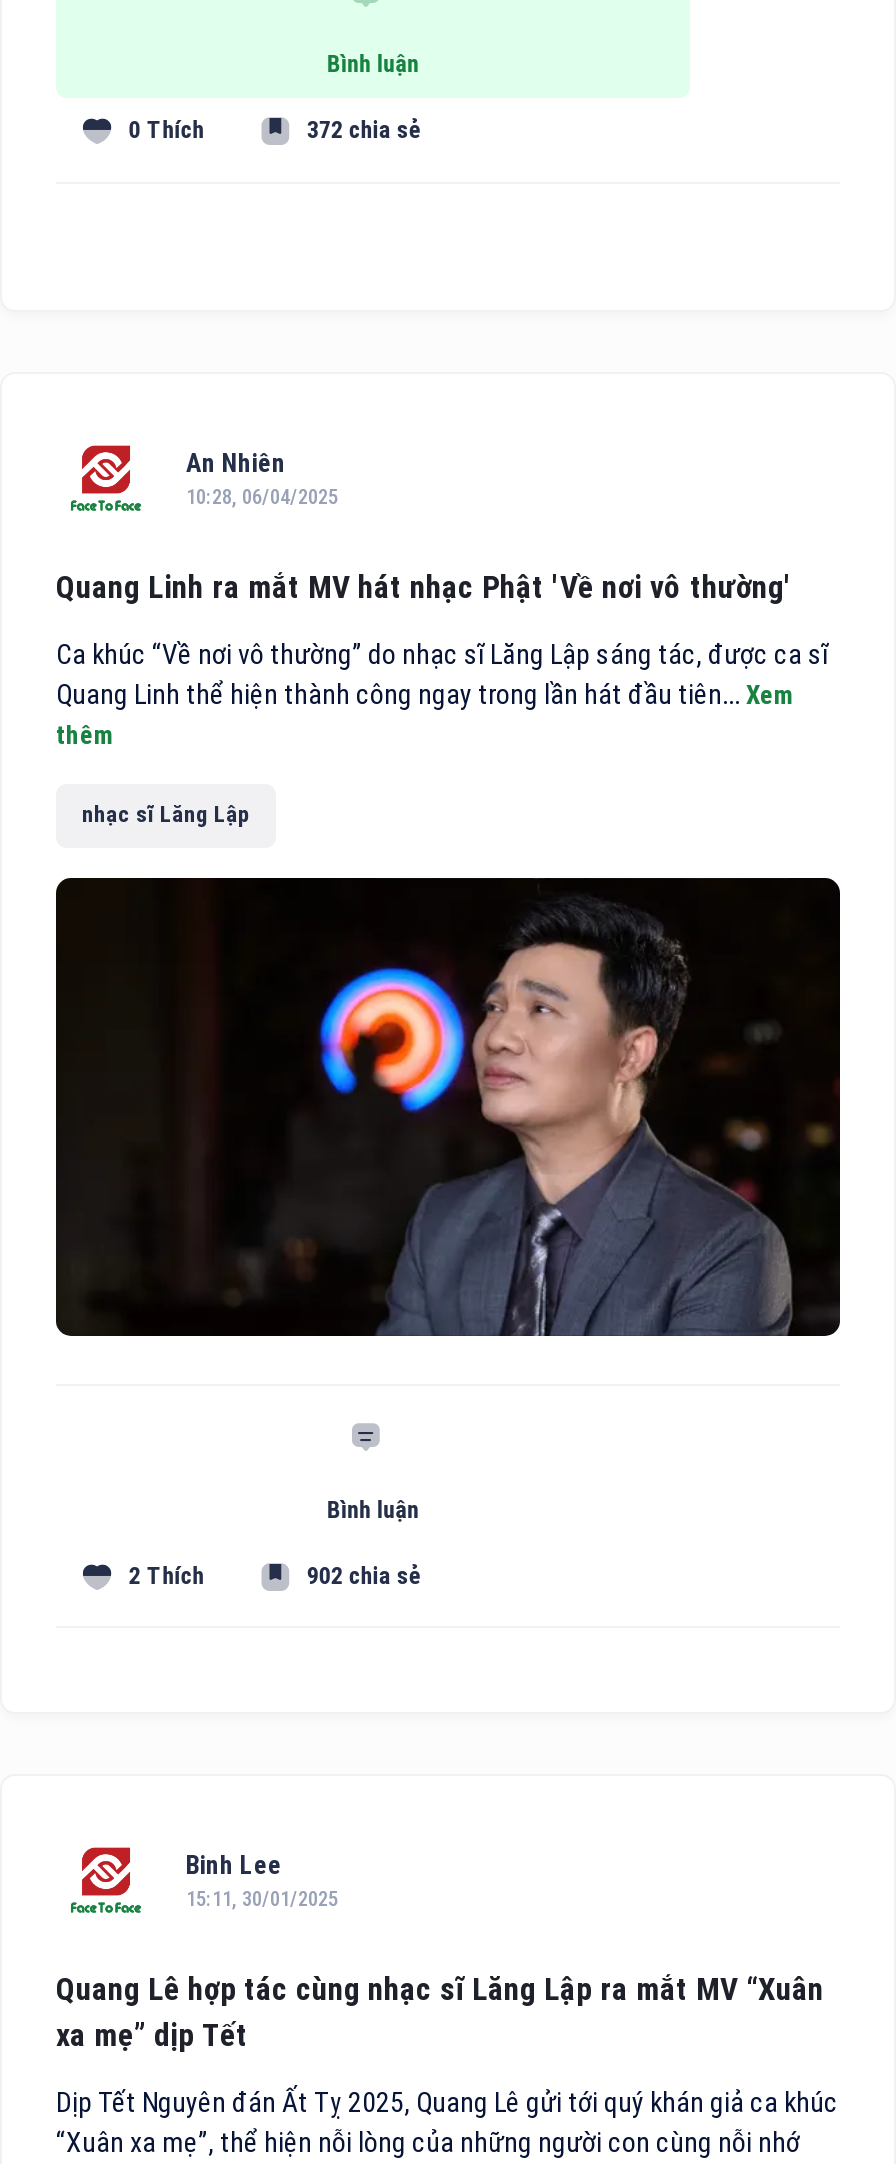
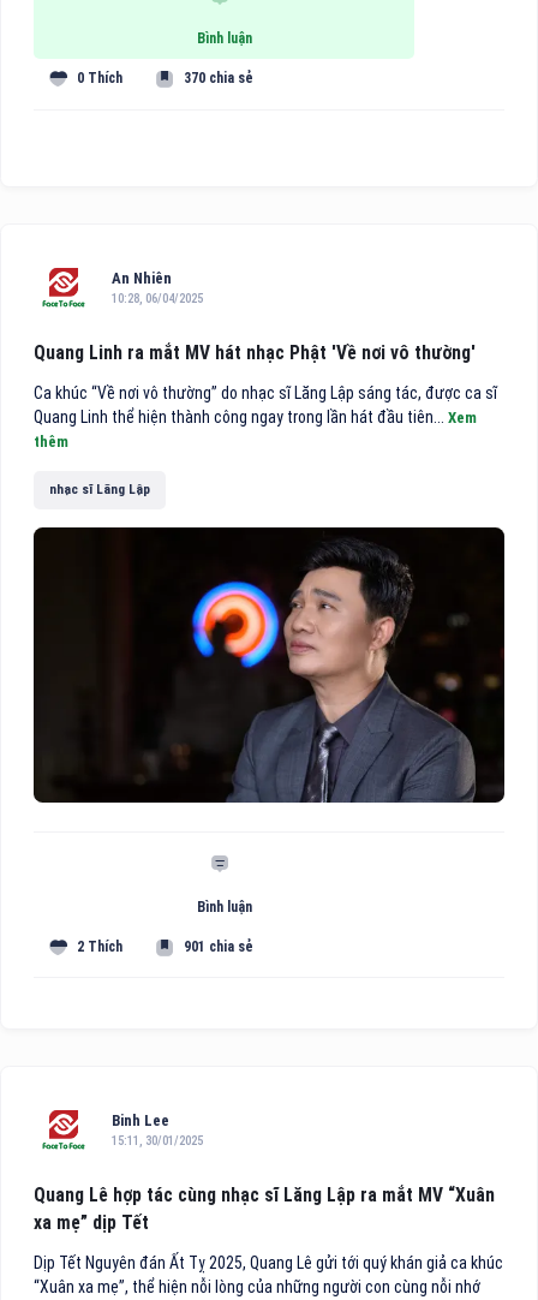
[307,116,423,144] 372 chia sẻ -> [184,70,254,87] 370 chia sẻ
[307,1561,423,1589] 902 chia sẻ -> [184,938,254,955] 901 chia sẻ

